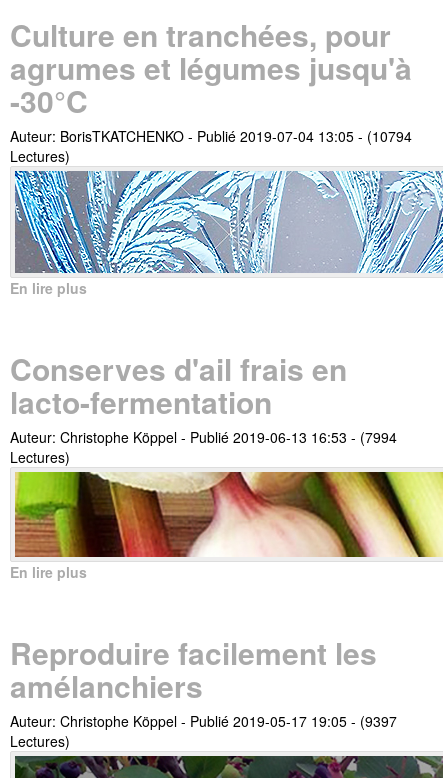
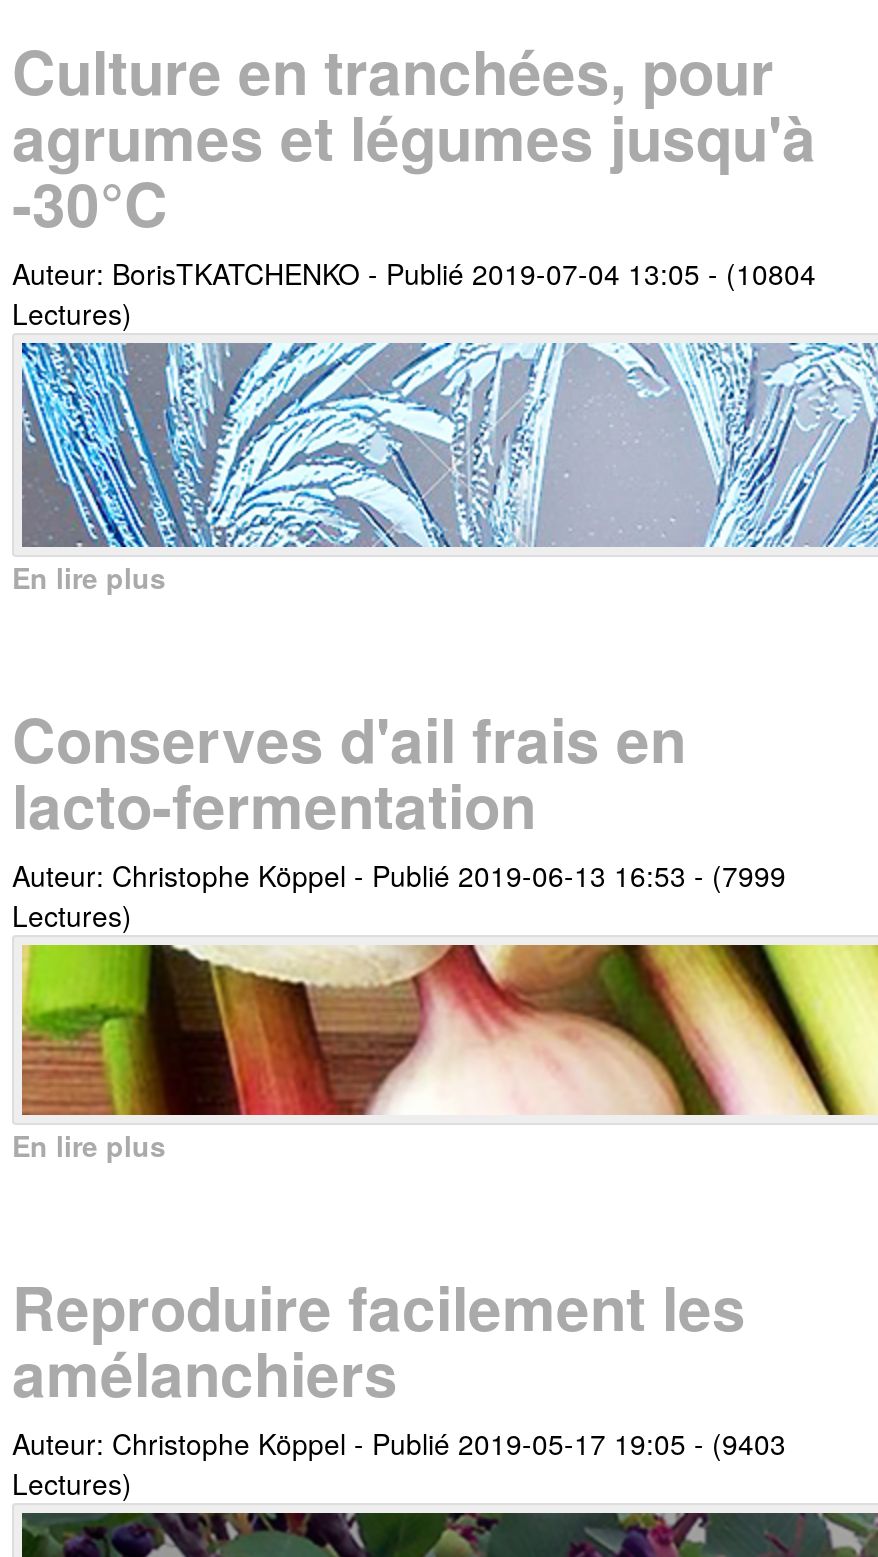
[10,126,412,146] Auteur: BorisTKATCHENKO - Publié 2019-07-04 13:05 - (10794 -> [12,254,816,294] Auteur: BorisTKATCHENKO - Publié 2019-07-04 13:05 - (10804
[10,427,397,447] Auteur: Christophe Köppel - Publié 2019-06-13 16:53 - (7994 -> [12,856,786,896] Auteur: Christophe Köppel - Publié 2019-06-13 16:53 - (7999
[10,711,397,731] Auteur: Christophe Köppel - Publié 2019-05-17 19:05 - (9397 -> [12,1424,786,1464] Auteur: Christophe Köppel - Publié 2019-05-17 19:05 - (9403

